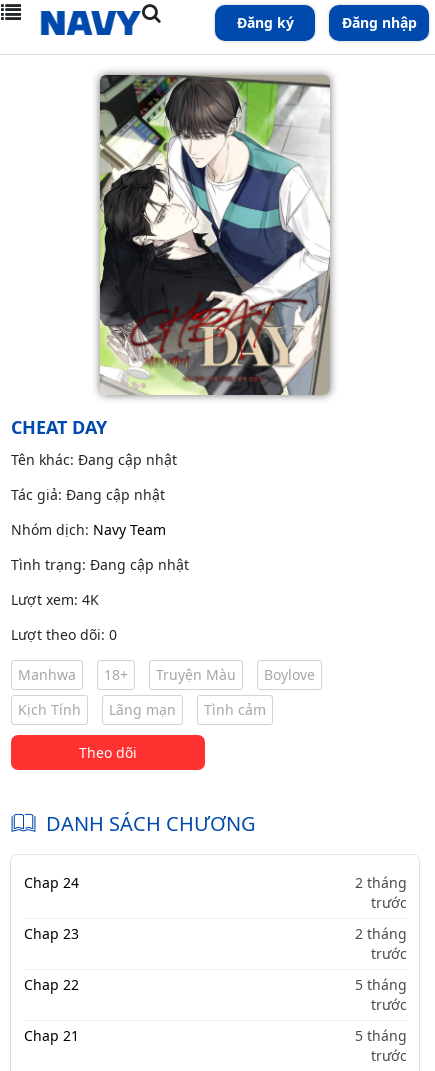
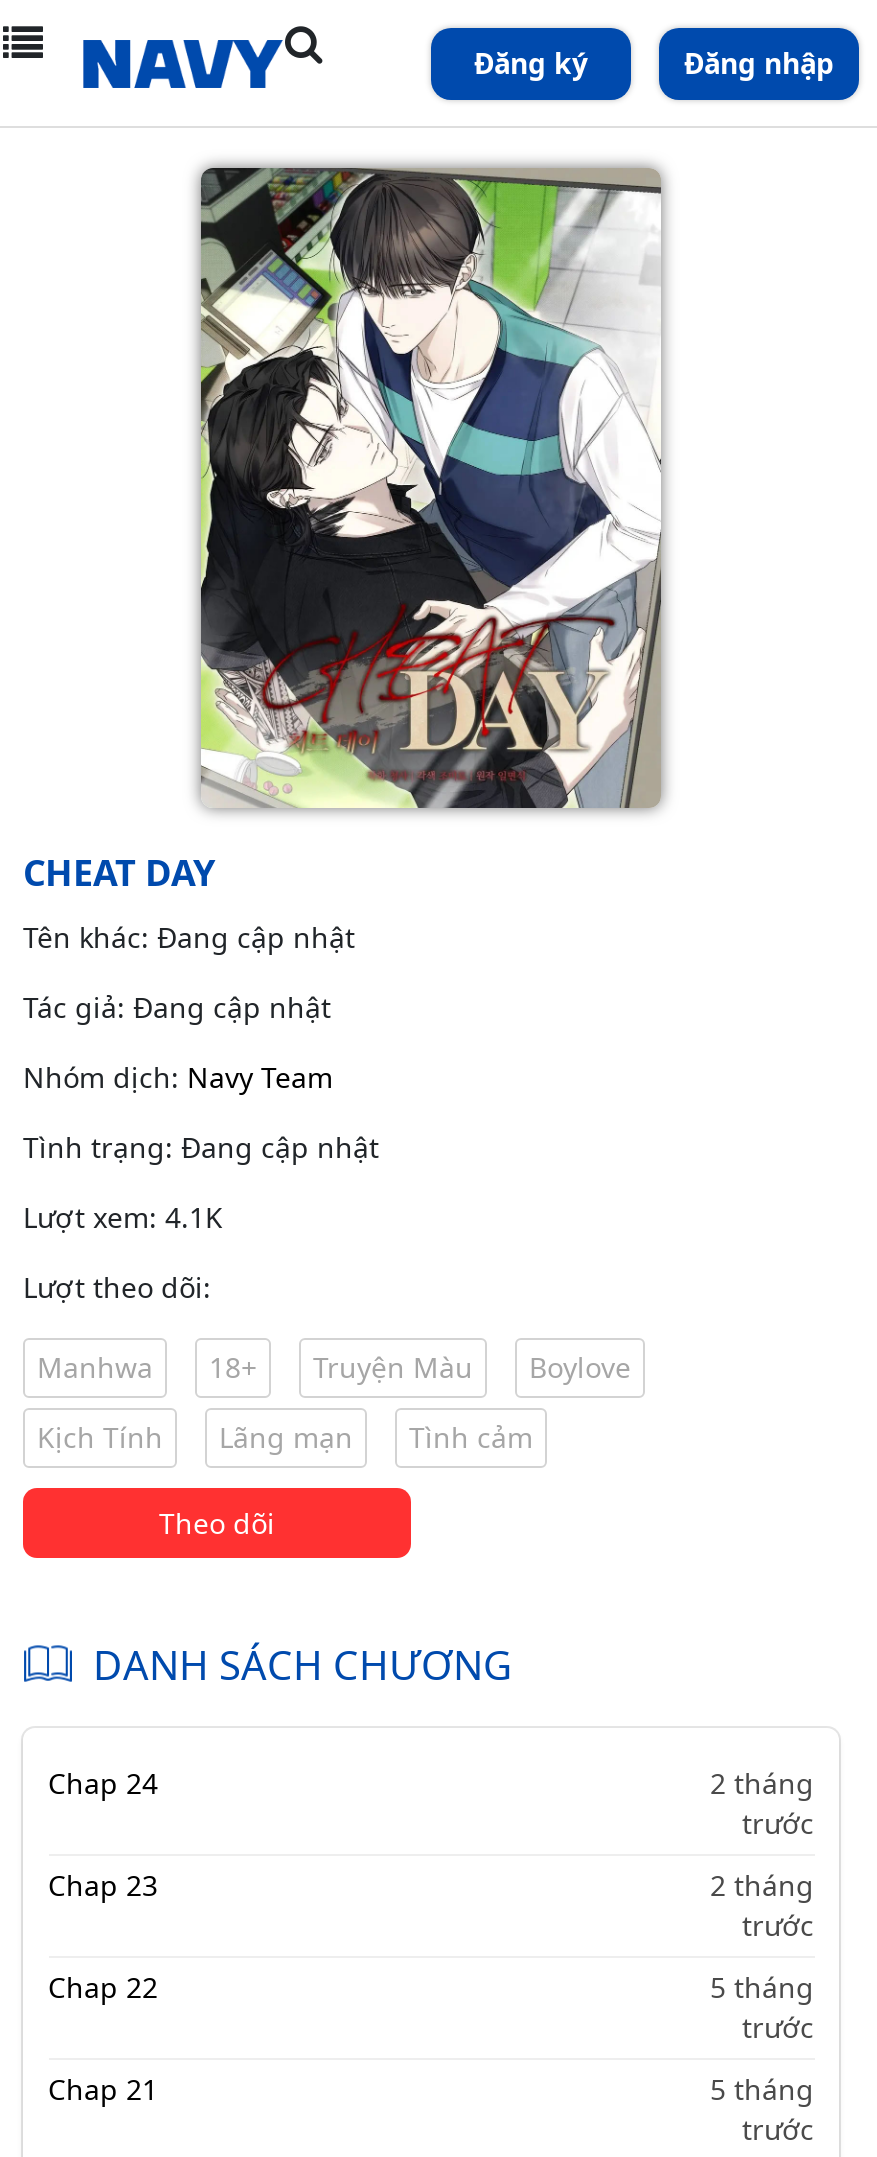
[11,590,99,609] Lượt xem: 4K -> [23,1198,223,1236] Lượt xem: 4.1K
[11,625,117,644] Lượt theo dõi: 0 -> [23,1268,211,1306] Lượt theo dõi:

